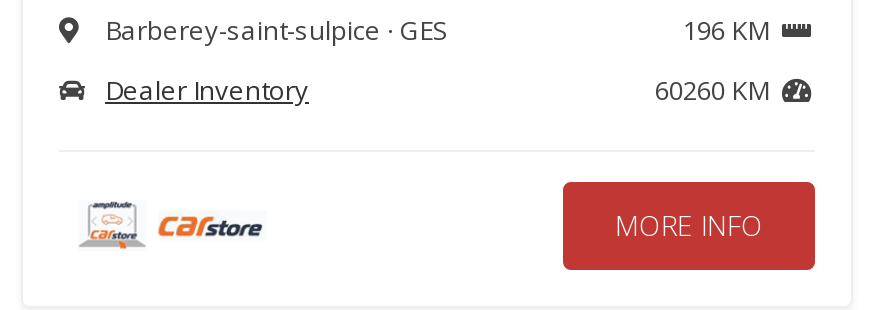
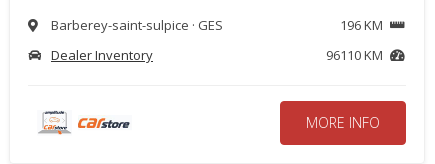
[655,73,769,109] 60260 KM -> [326,46,383,64] 96110 KM

